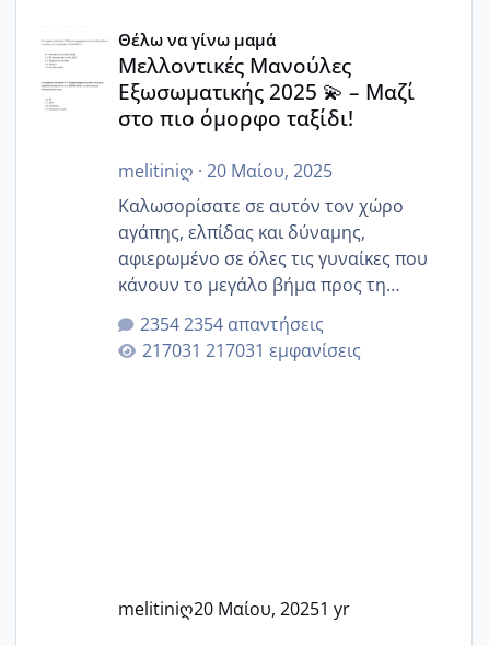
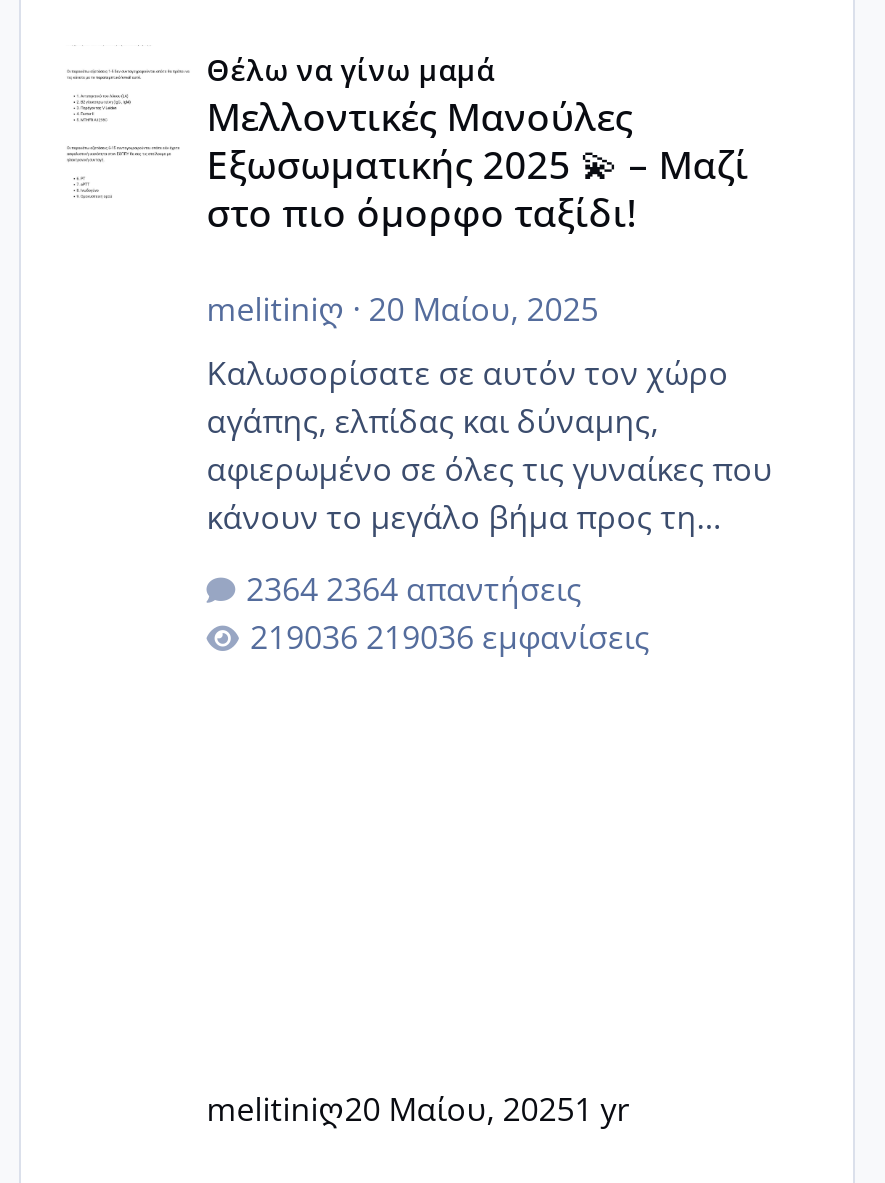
[183,312,323,336] 2354 απαντήσεις -> [326,567,582,611] 2364 απαντήσεις
[205,338,360,362] 217031 εμφανίσεις -> [366,615,650,659] 219036 εμφανίσεις

